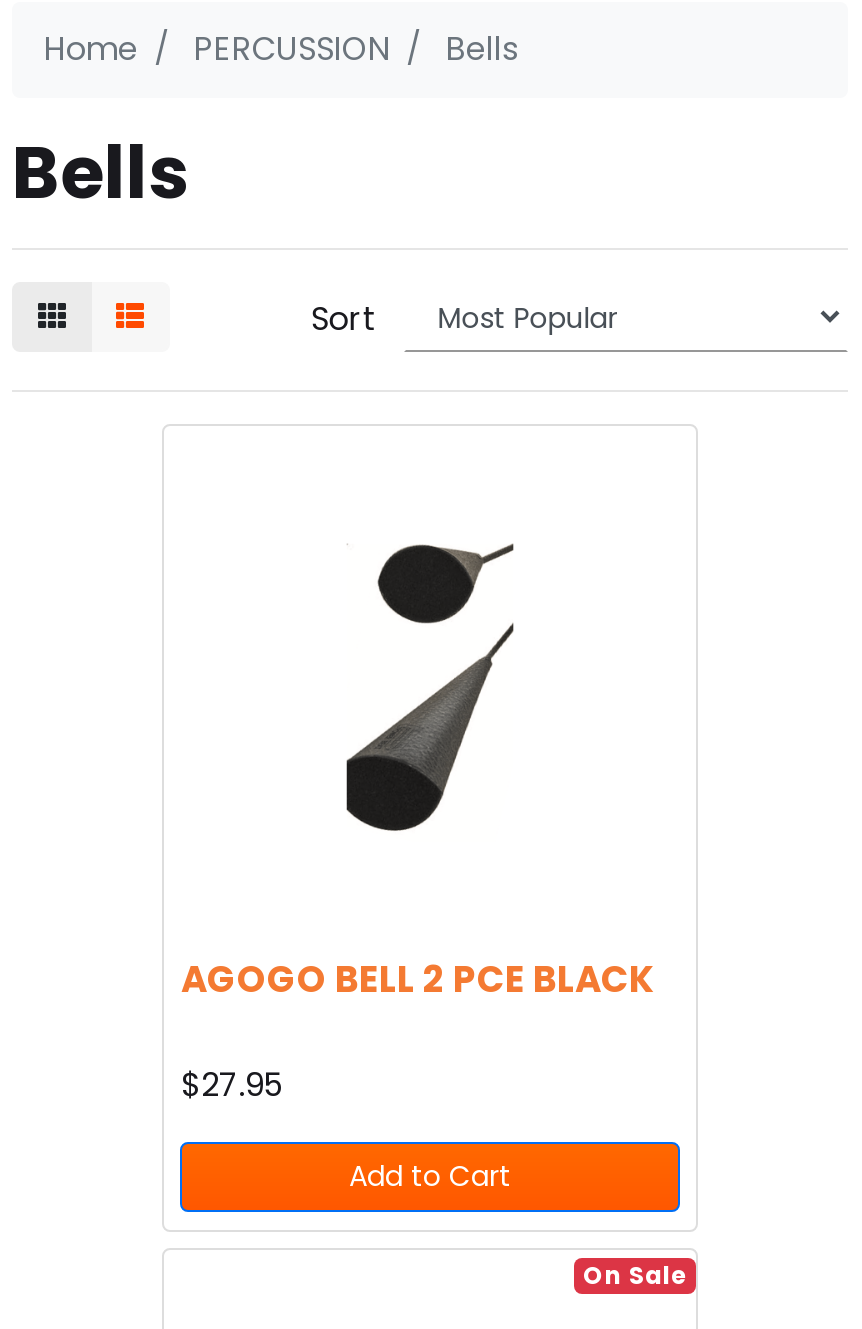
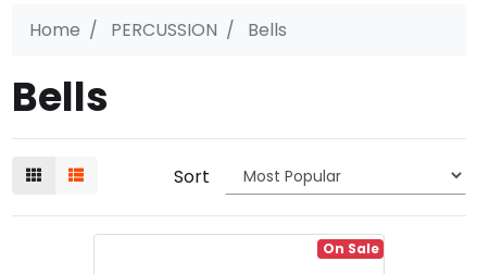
[344,542,516,832] [image] -> none
[181,954,653,1196] AGOGO BELL 2 PCE BLACK | $27.95 | Add to Cart -> none

